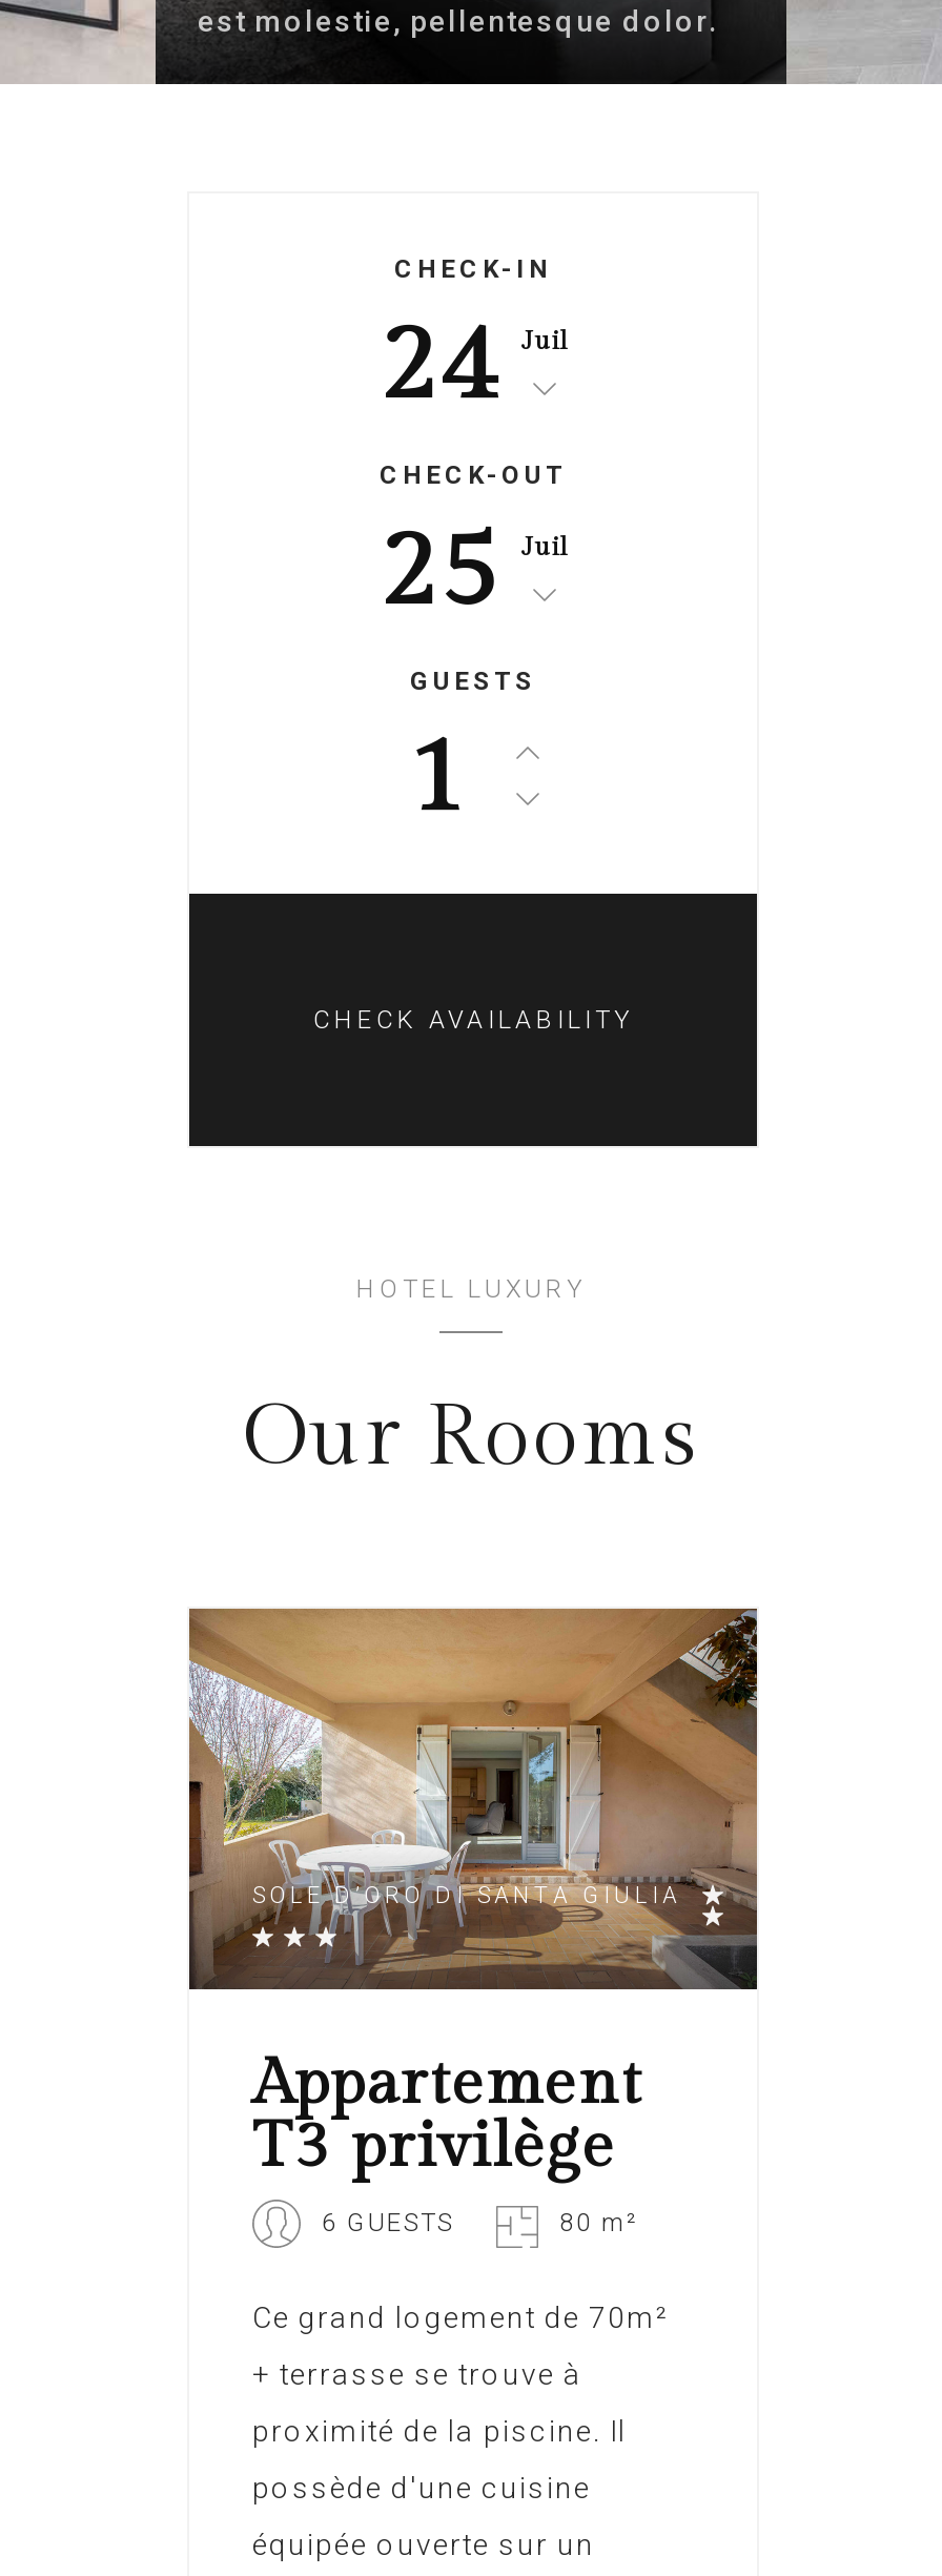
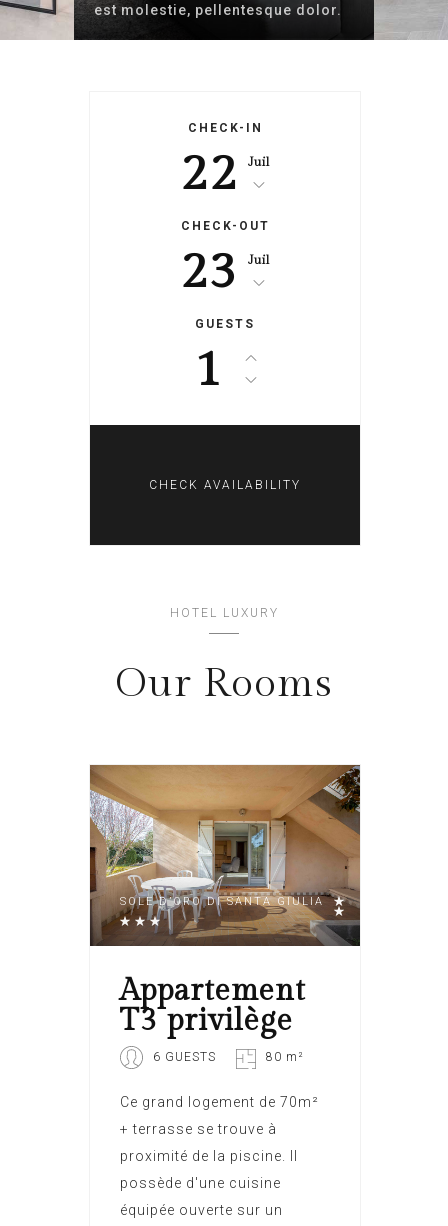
[378,304,568,428] 24 Juil -> [180,144,270,203] 22 Juil
[378,510,568,634] 25 Juil -> [180,242,270,301] 23 Juil

